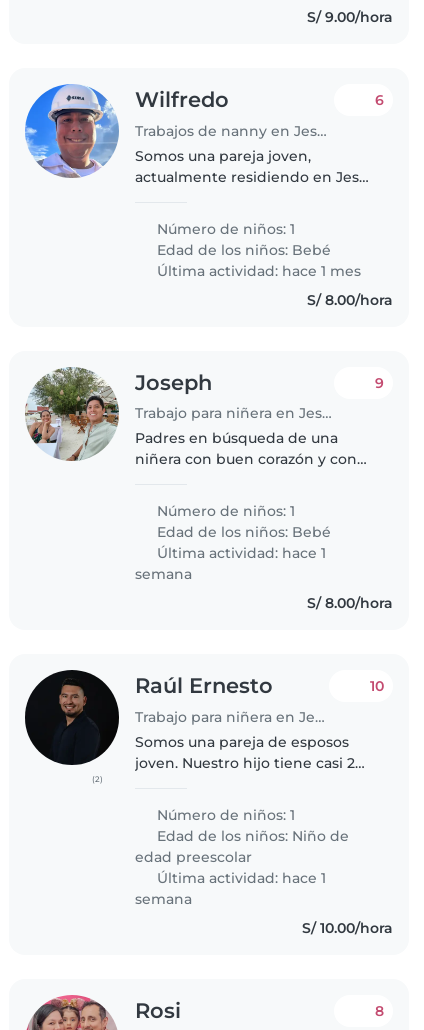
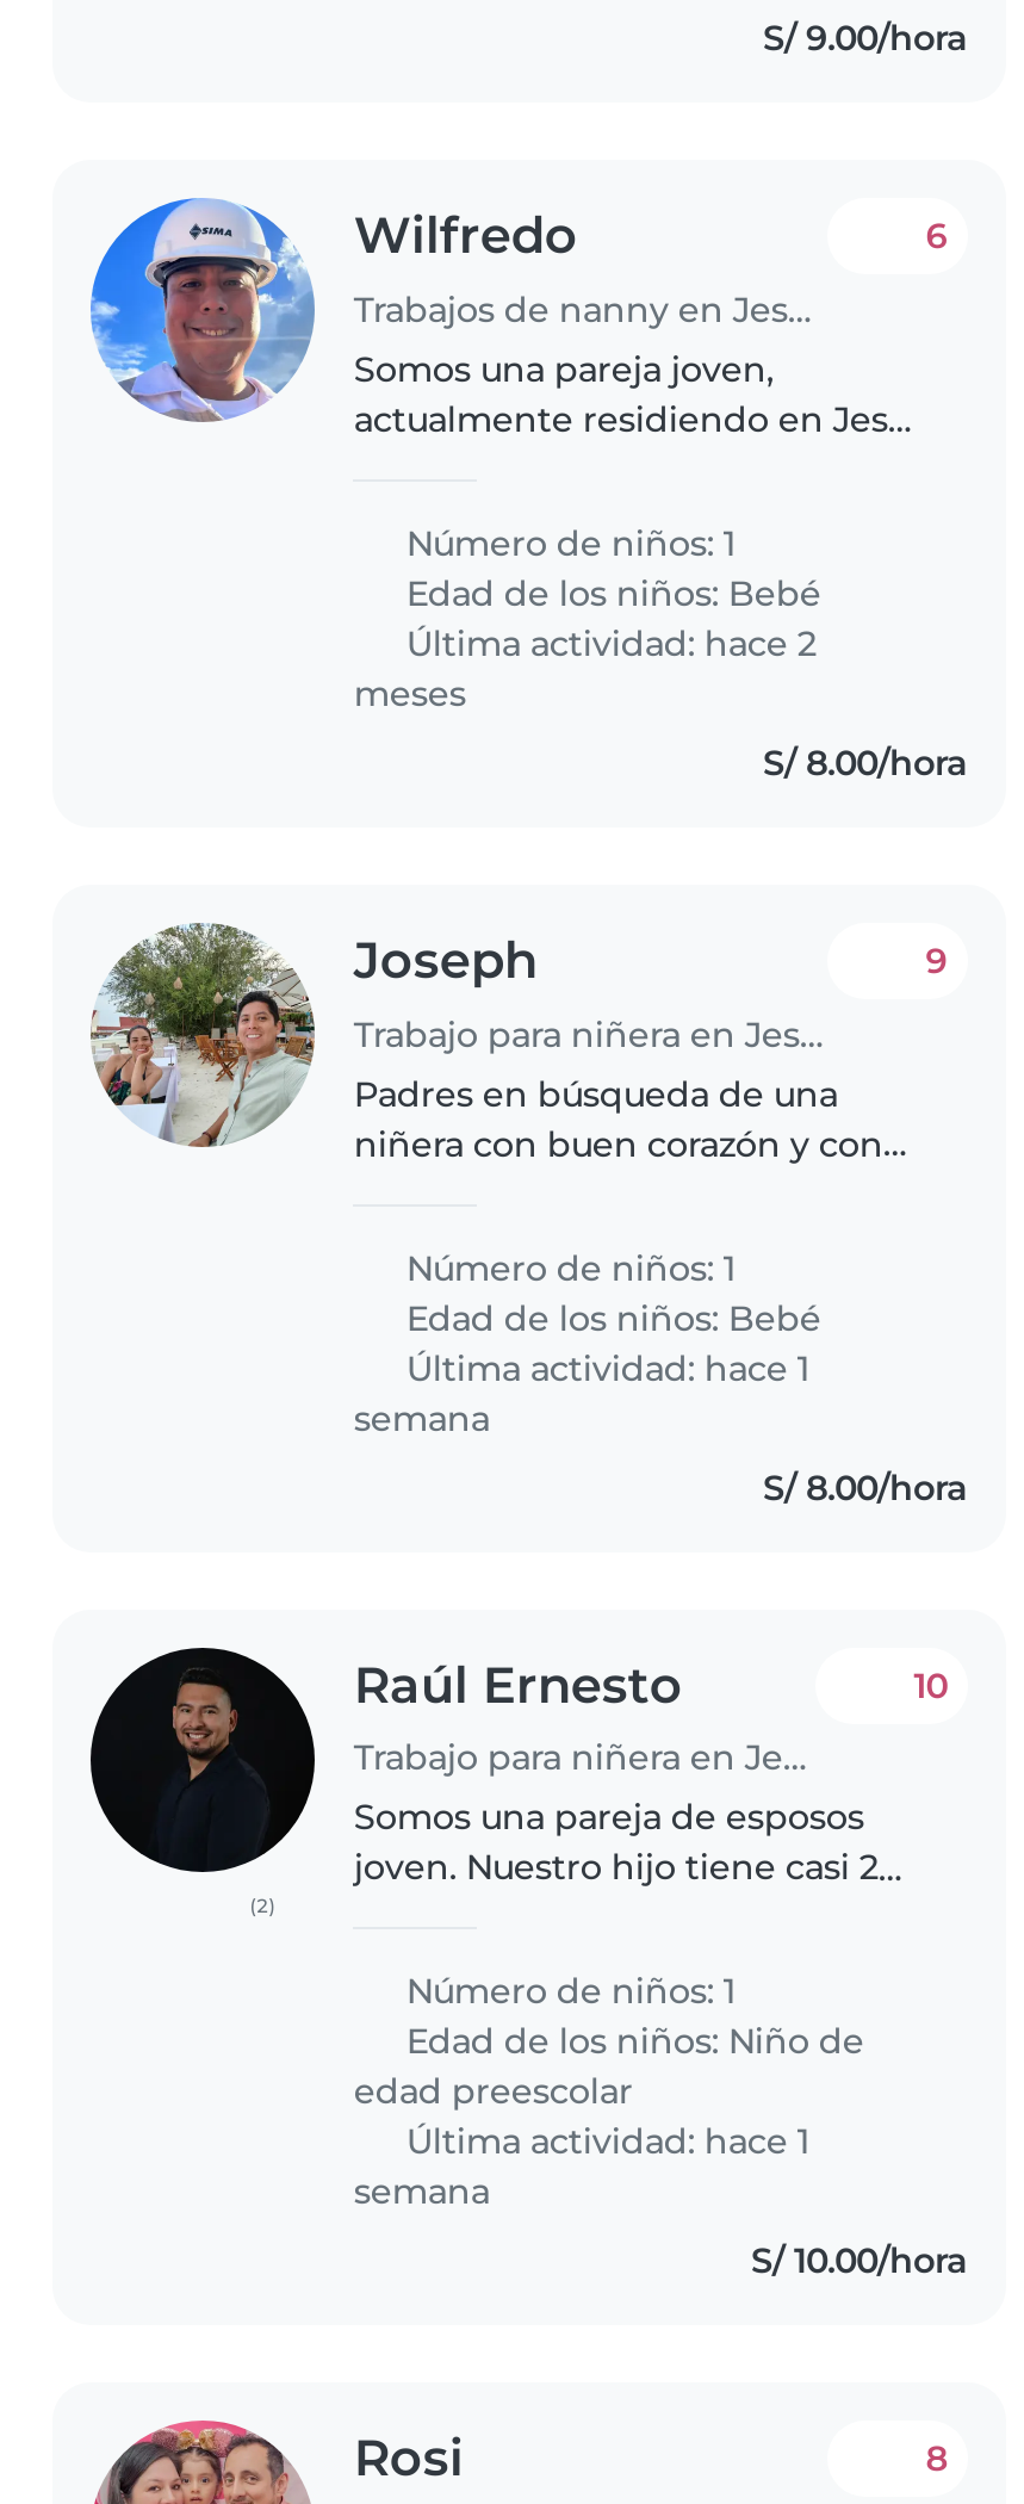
[153,262,361,280] Última actividad: hace 1 mes -> [354,621,816,714] Última actividad: hace 2 | meses

